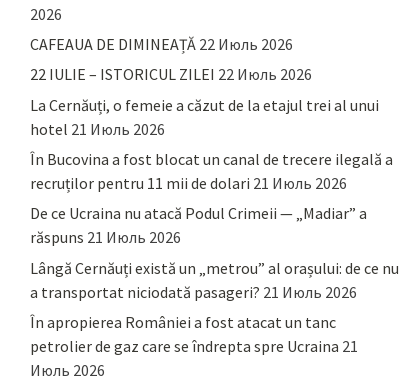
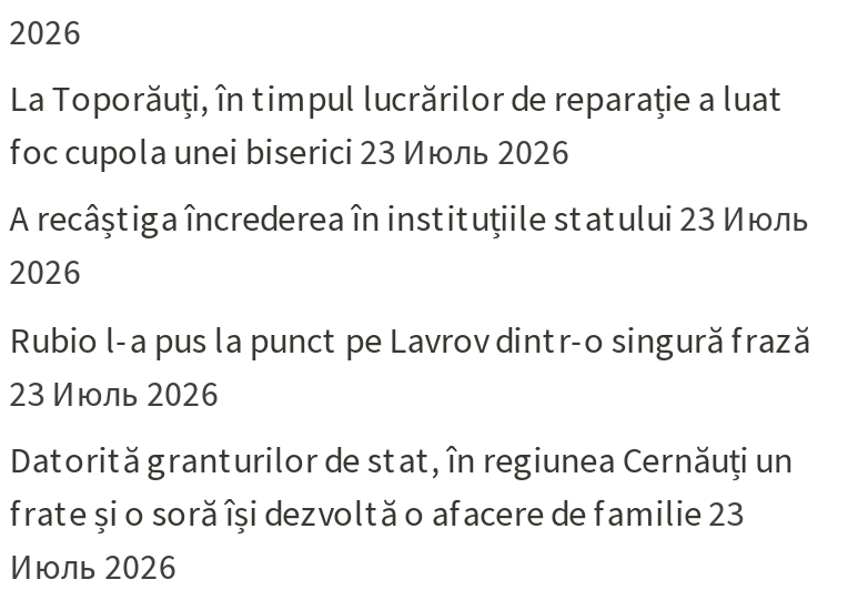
[30,34,399,356] CAFEAUA DE DIMINEAȚĂ 22 Июль 2026 | 22 IULIE – ISTORICUL ZILEI 22 Июль 2026 | La Cernăuți, o femeie a căzut de la etajul trei al unui | hotel 21 Июль 2026 | În Bucovina a fost blocat un canal de trecere ilegală a | recruților pentru 11 mii de dolari 21 Июль 2026 | De ce Ucraina nu atacă Podul Crimeii — „Madiar” a | răspuns 21 Июль 2026 | Lângă Cernăuți există un „metrou” al orașului: de ce nu | a transportat niciodată pasageri? 21 Июль 2026 | În apropierea României a fost atacat un tanc | petrolier de gaz care se îndrepta spre Ucraina 21 -> [9,75,811,535] La Toporăuți, în timpul lucrărilor de reparație a luat | foc cupola unei biserici 23 Июль 2026 | A recâștiga încrederea în instituțiile statului 23 Июль | 2026 | Rubio l-a pus la punct pe Lavrov dintr-o singură frază | 23 Июль 2026 | Datorită granturilor de stat, în regiunea Cernăuți un | frate și o soră își dezvoltă o afacere de familie 23

